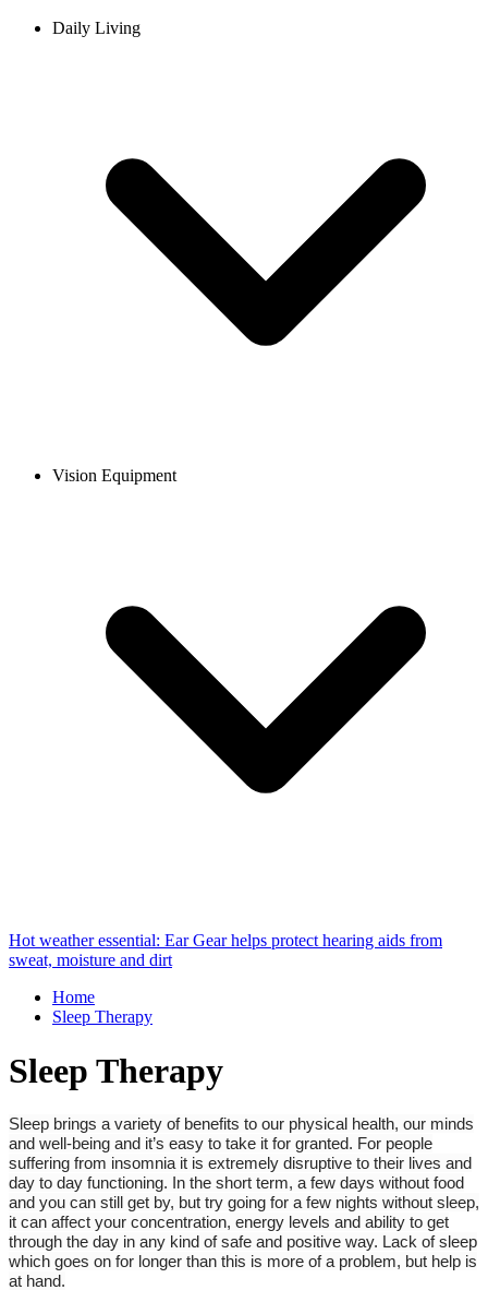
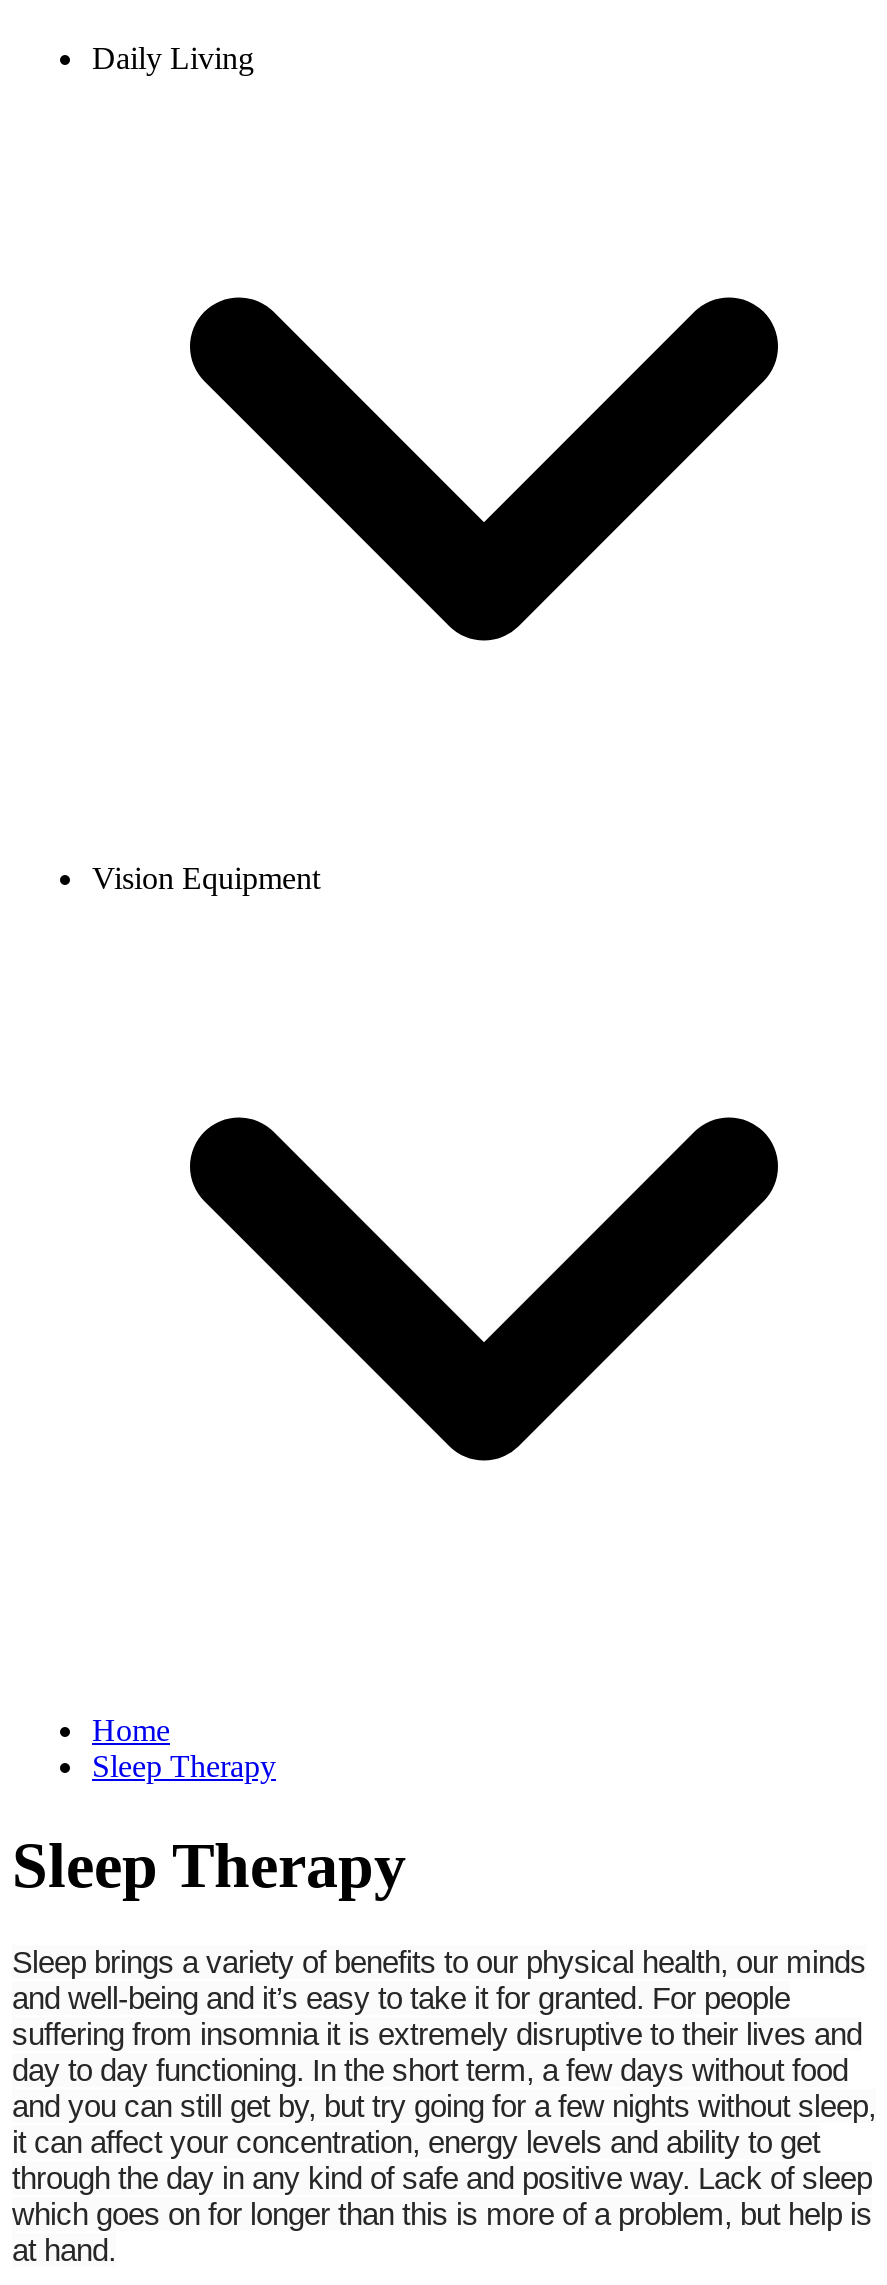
[9,931,442,970] Hot weather essential: Ear Gear helps protect hearing aids from | sweat, moisture and dirt -> none

